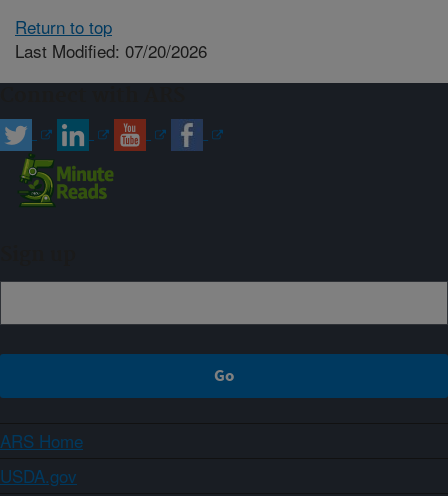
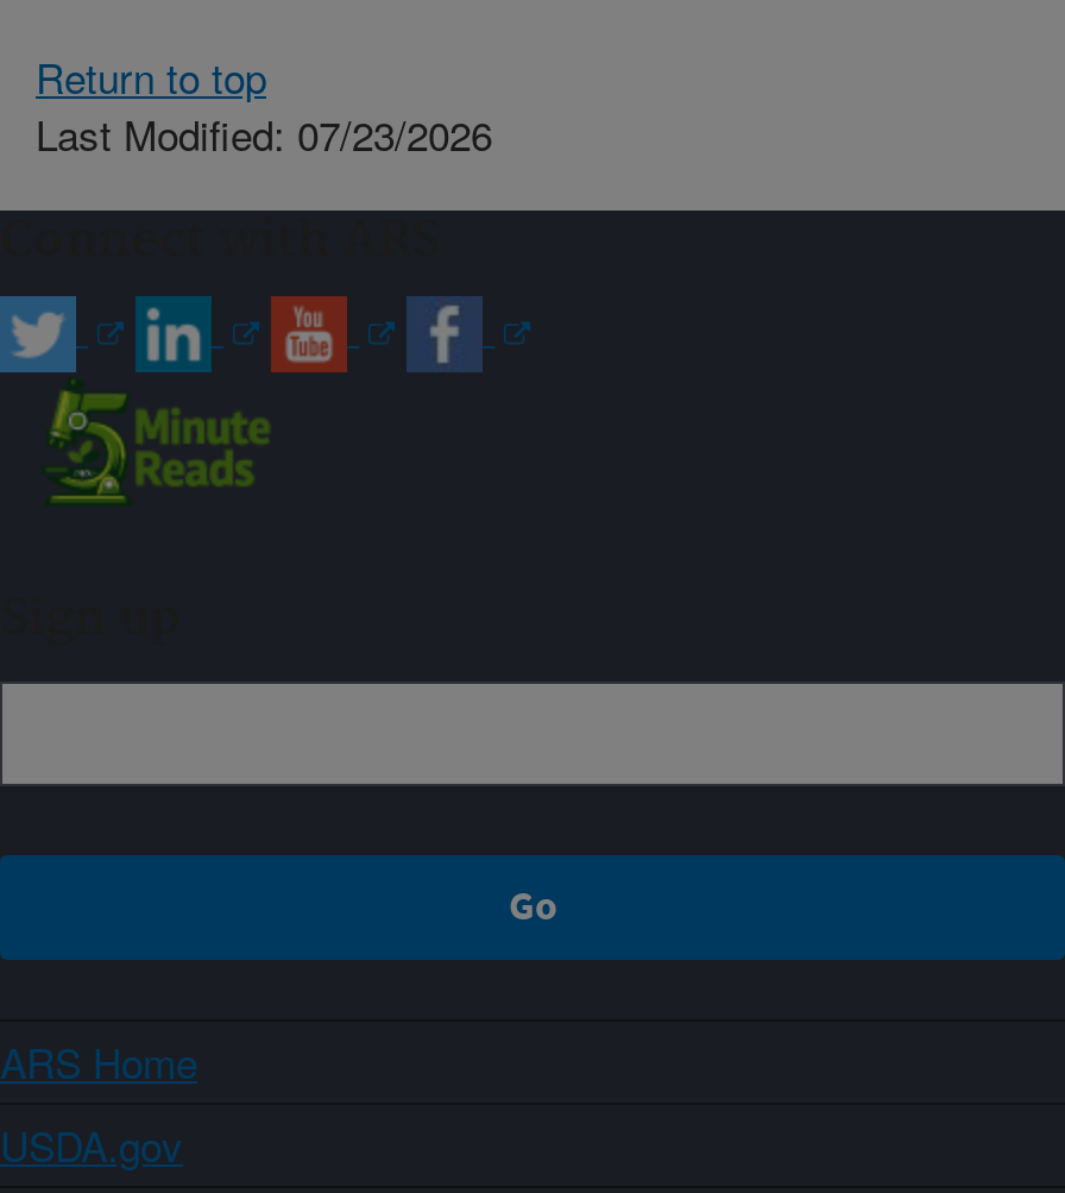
[15,38,207,63] Last Modified: 07/20/2026 -> [36,103,492,163] Last Modified: 07/23/2026

